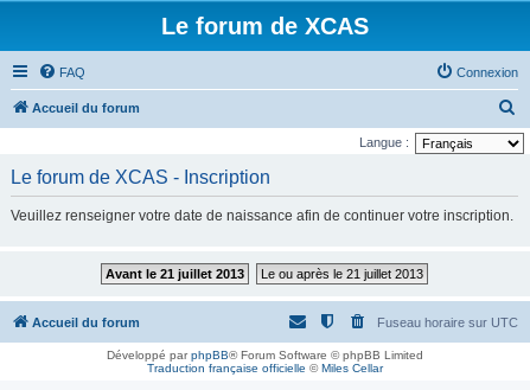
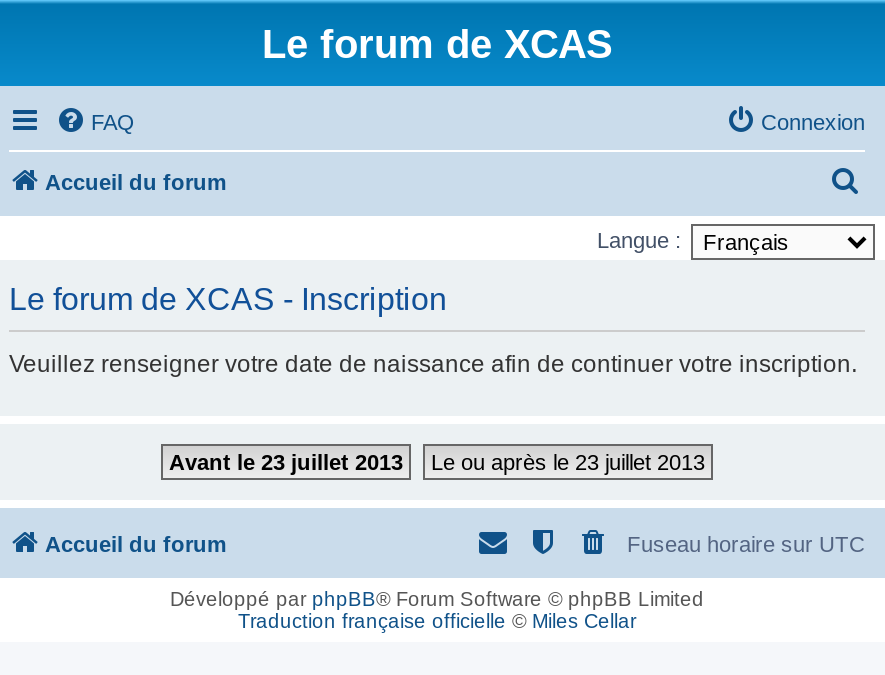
[106,267,244,281] Avant le 21 juillet 2013 -> [169,450,403,474] Avant le 23 juillet 2013
[261,267,423,281] Le ou après le 21 juillet 2013 -> [431,450,705,474] Le ou après le 23 juillet 2013

